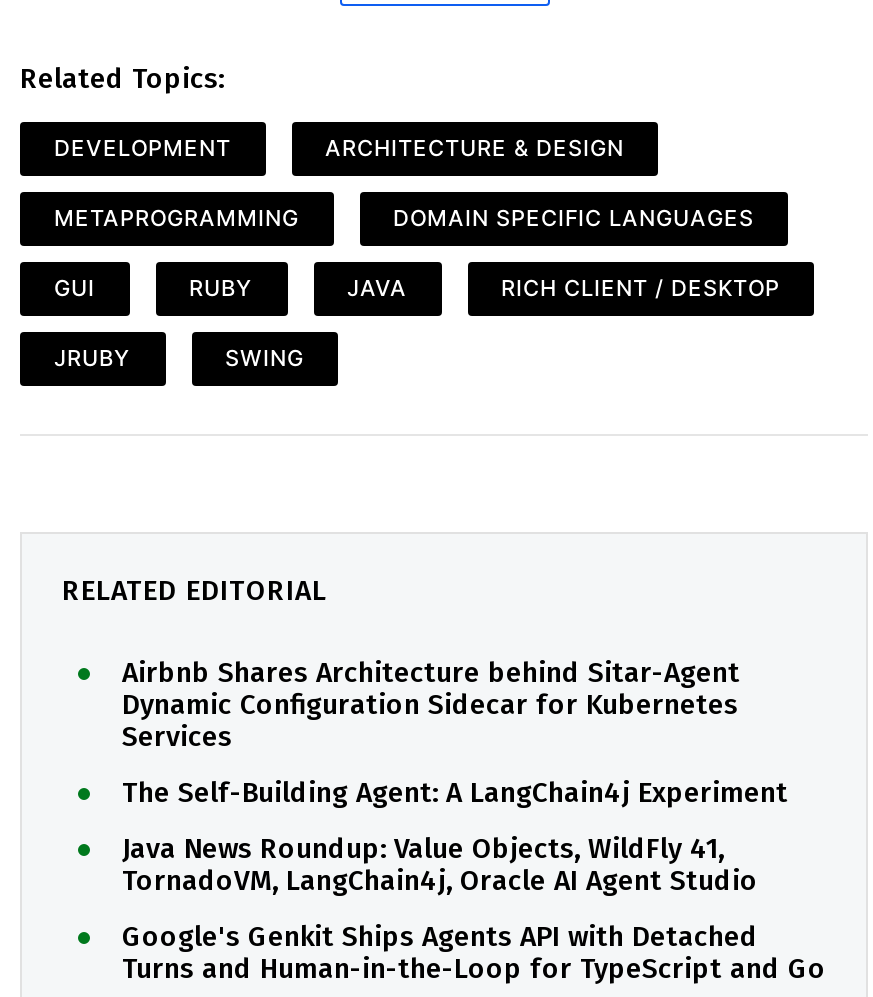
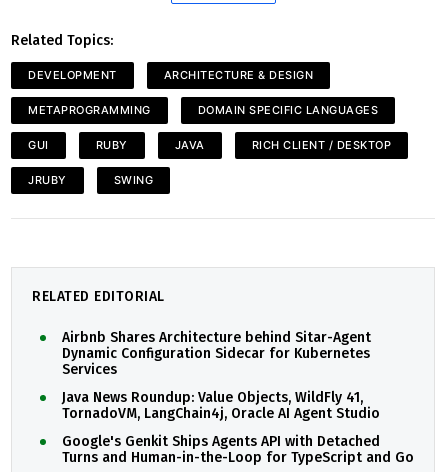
[122,776,788,810] The Self-Building Agent: A LangChain4j Experiment -> none

